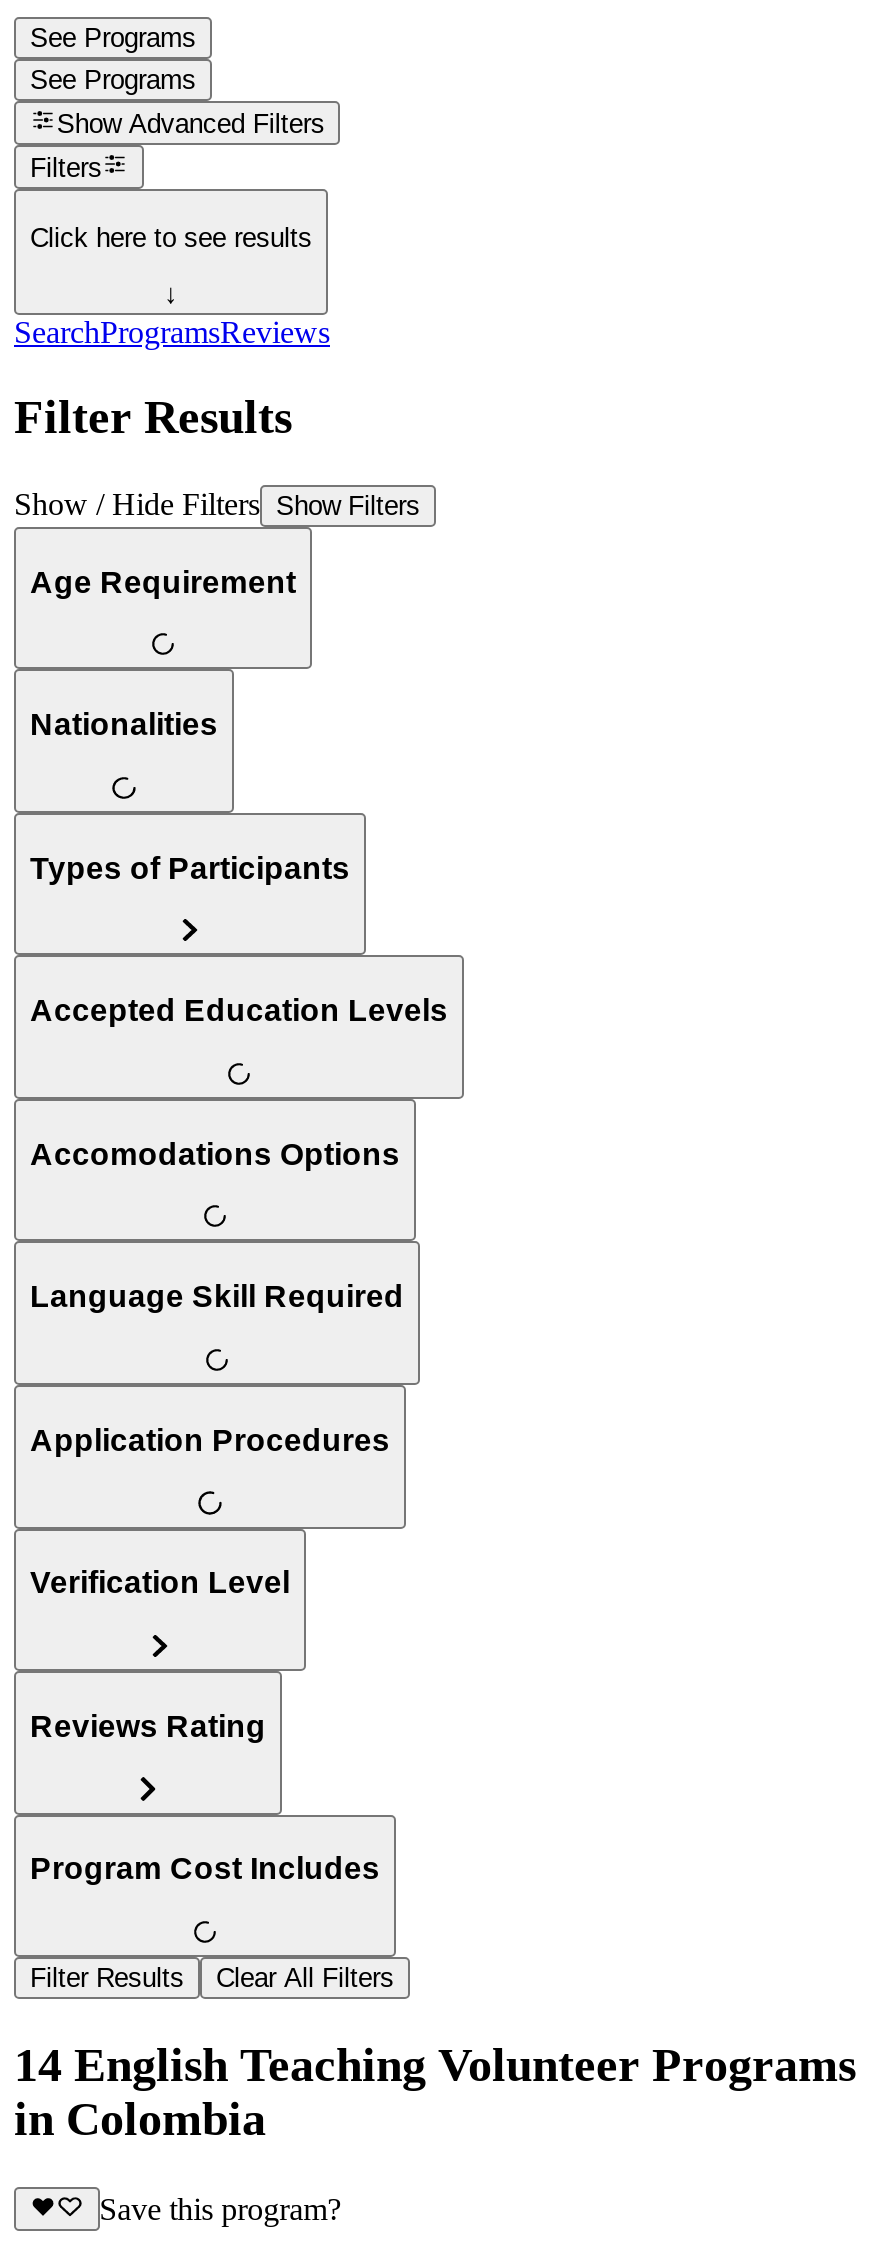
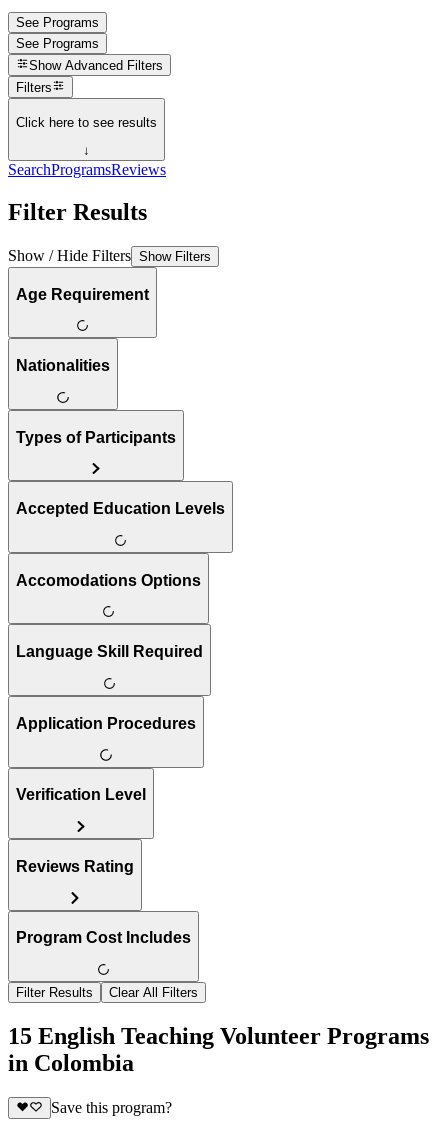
[14,2039,856,2091] 14 English Teaching Volunteer Programs -> [8,1023,429,1049] 15 English Teaching Volunteer Programs

